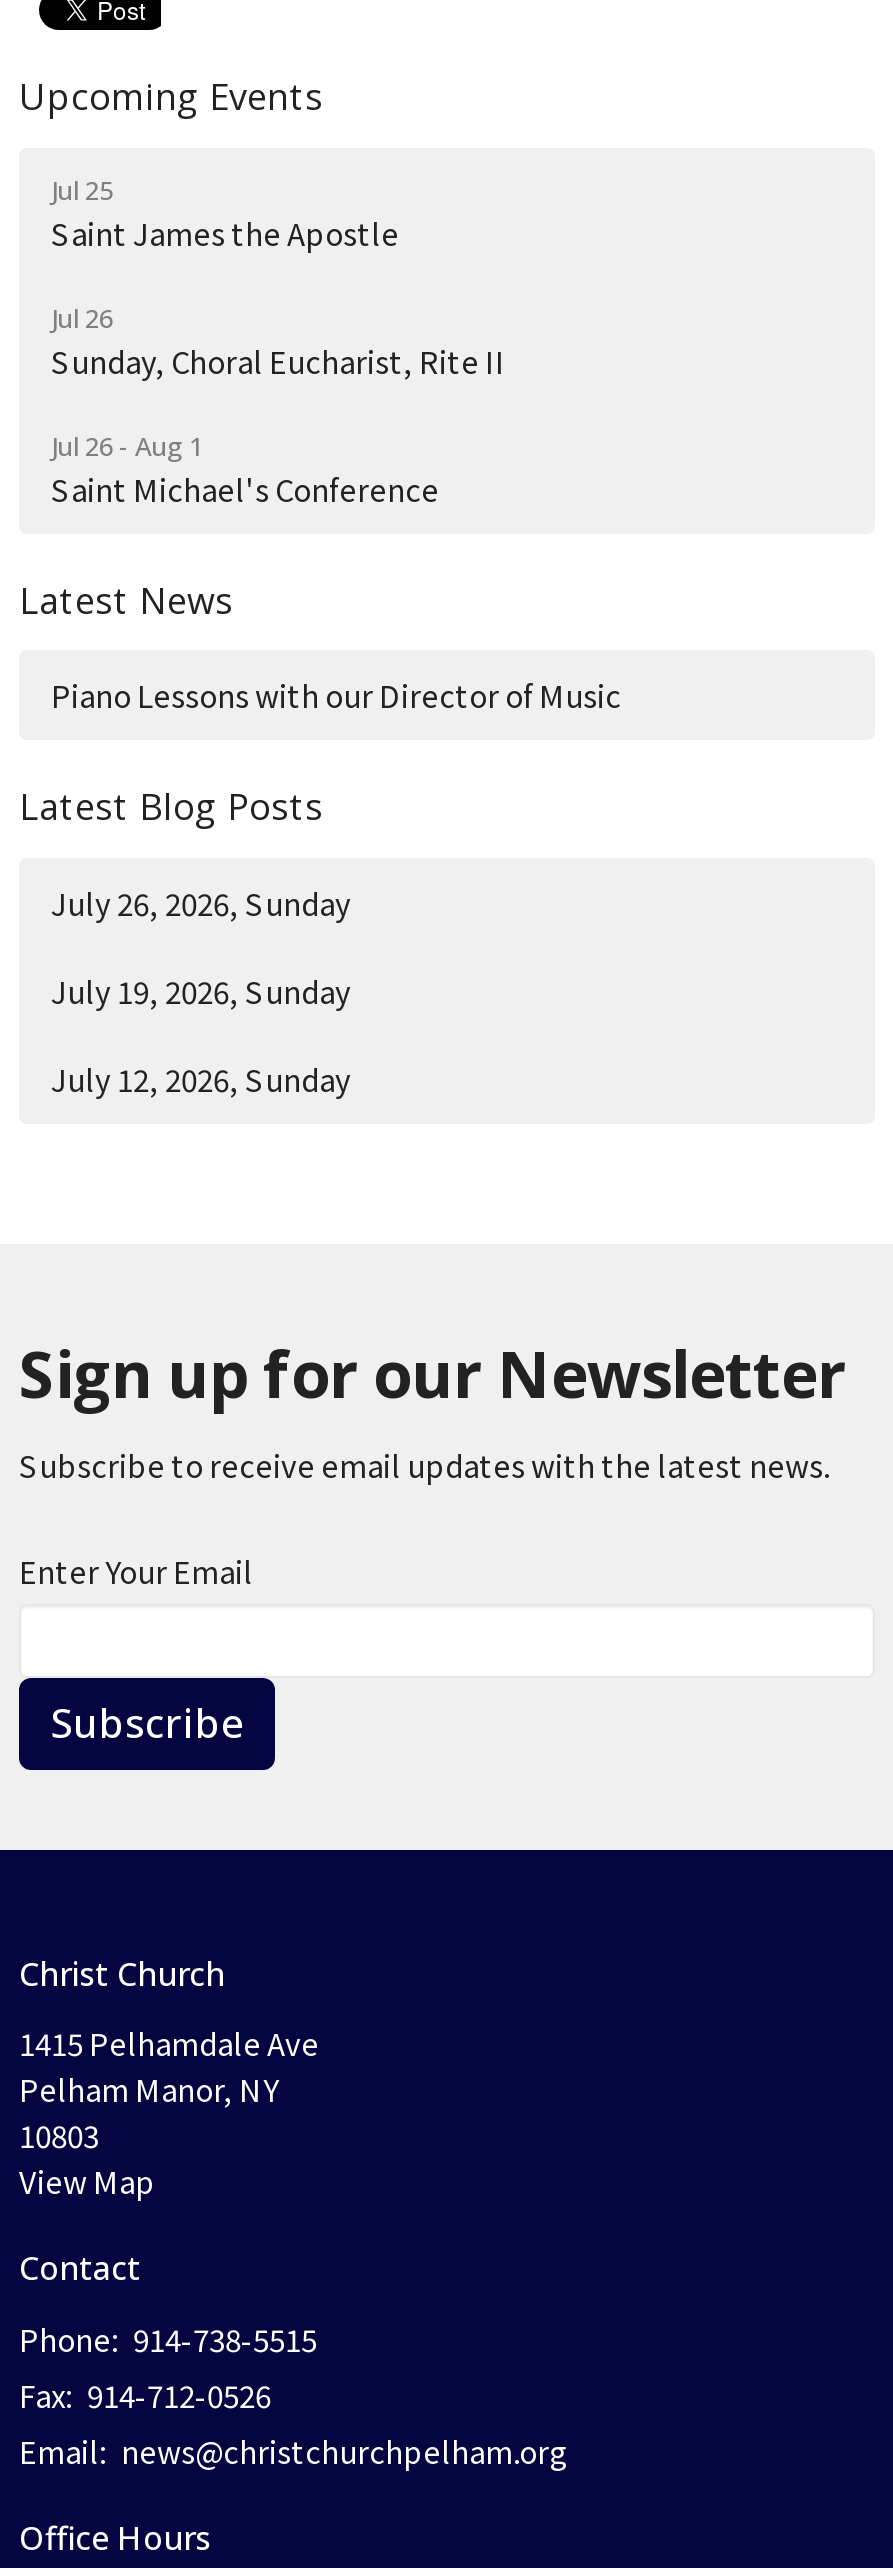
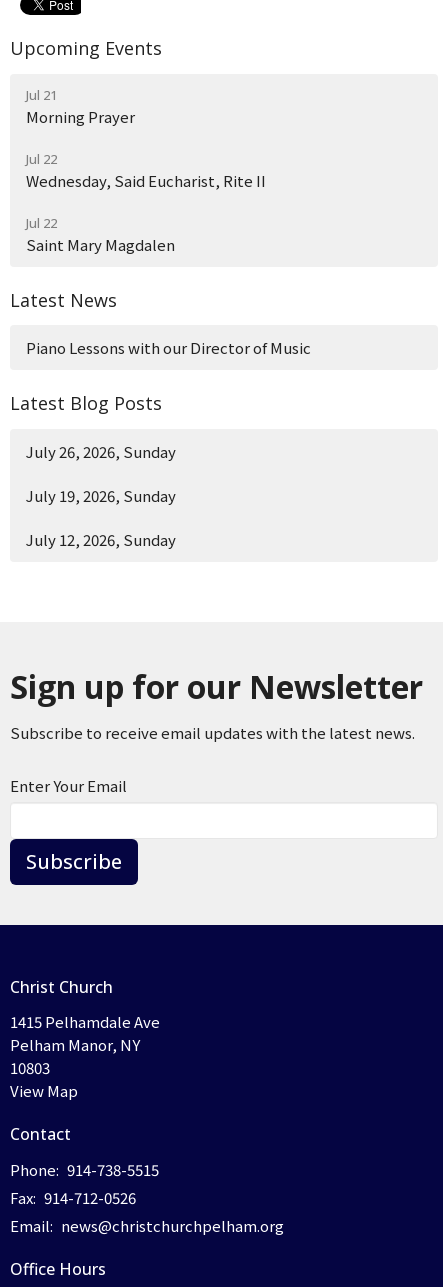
[51,172,399,254] Jul 25 | Saint James the Apostle -> [26,86,135,127] Jul 21 | Morning Prayer
[51,300,505,382] Jul 26 | Sunday, Choral Eucharist, Rite II -> [26,150,266,191] Jul 22 | Wednesday, Said Eucharist, Rite II
[51,428,439,510] Jul 26 - Aug 1 | Saint Michael's Conference -> [26,214,175,255] Jul 22 | Saint Mary Magdalen

